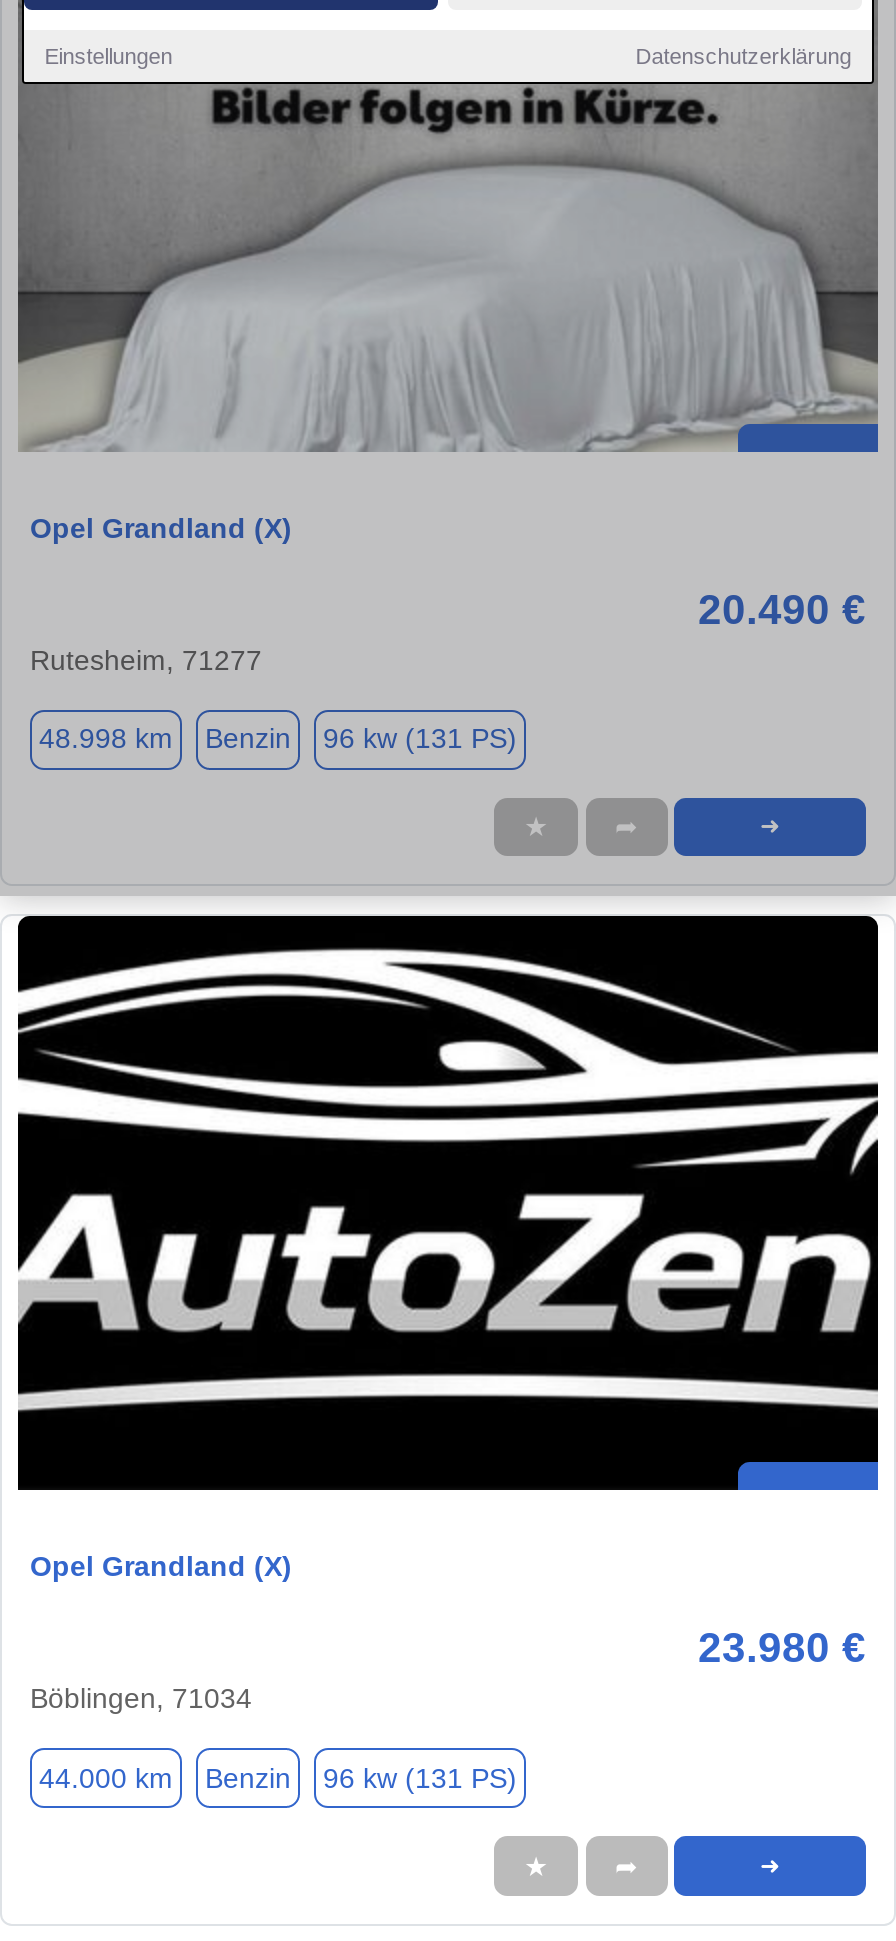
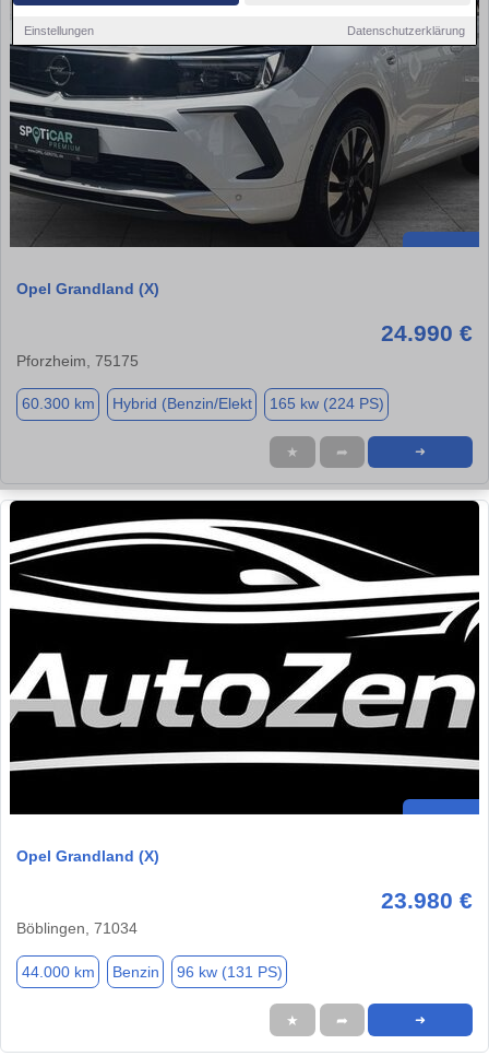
[16,48,878,452] [image] -> [10,45,479,248] [image]
[30,586,866,676] 20.490 € | Rutesheim, 71277 -> [16,320,473,369] 24.990 € | Pforzheim, 75175
[39,723,517,755] 48.998 km | Benzin | 96 kw (131 PS) -> [21,395,384,413] 60.300 km | Hybrid (Benzin/Elekt | 165 kw (224 PS)

